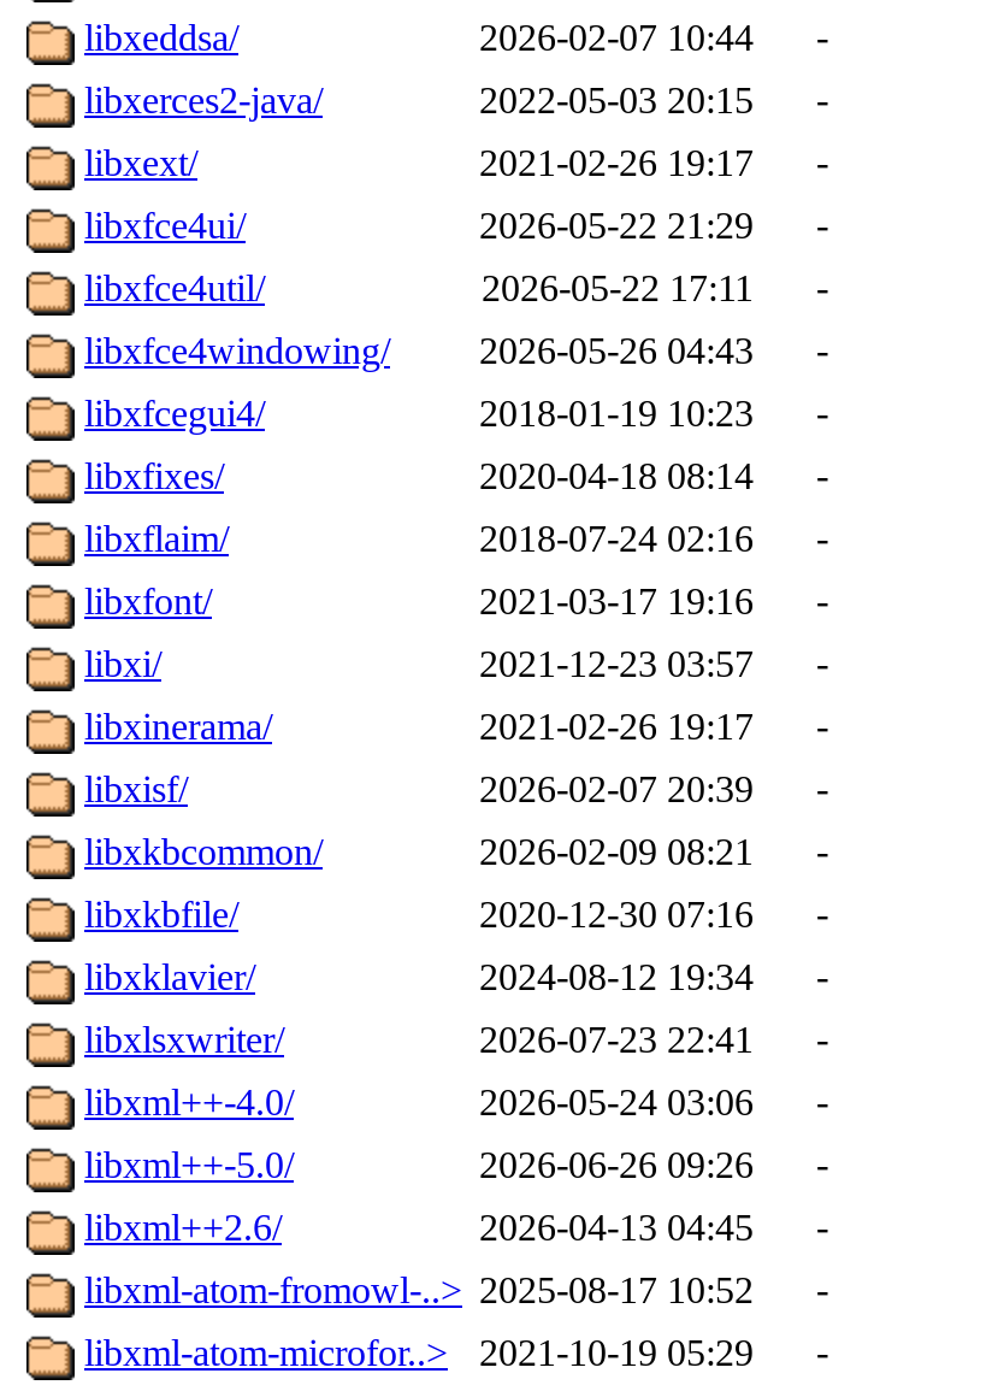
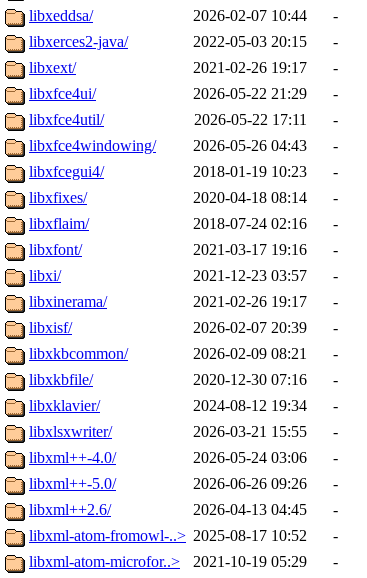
[479,1020,754,1061] 2026-07-23 22:41 -> [193,423,307,440] 2026-03-21 15:55

